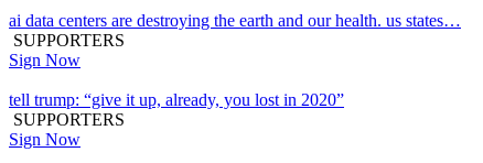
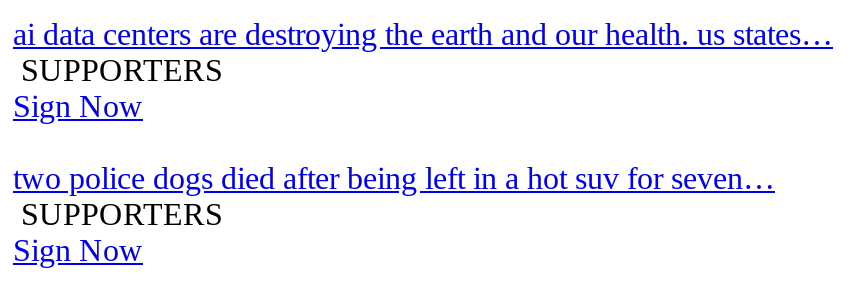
[9,90,344,109] tell trump: “give it up, already, you lost in 2020” -> [13,161,775,195] two police dogs died after being left in a hot suv for seven…

